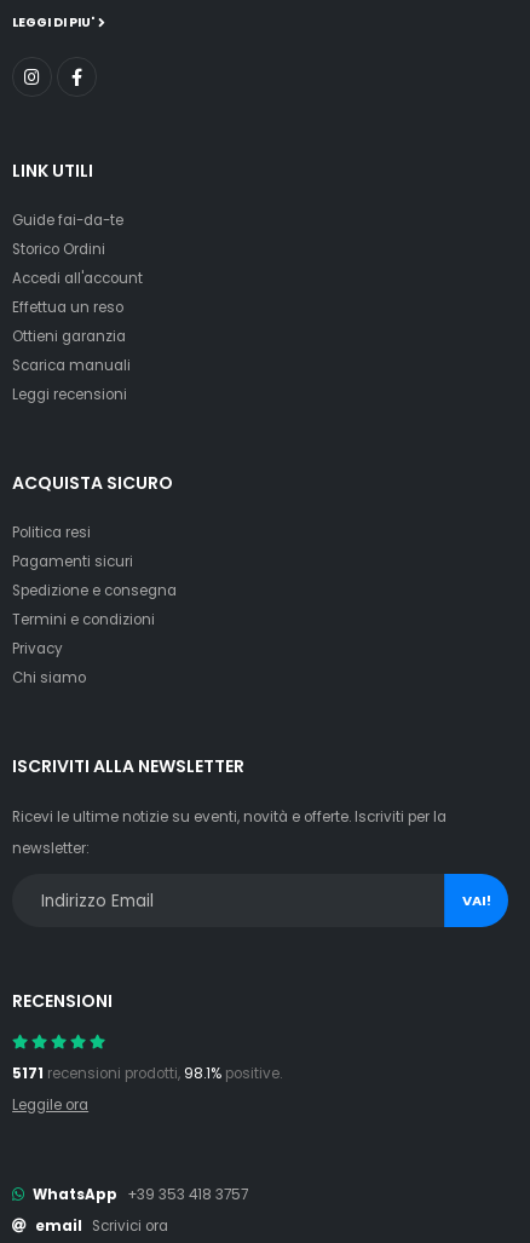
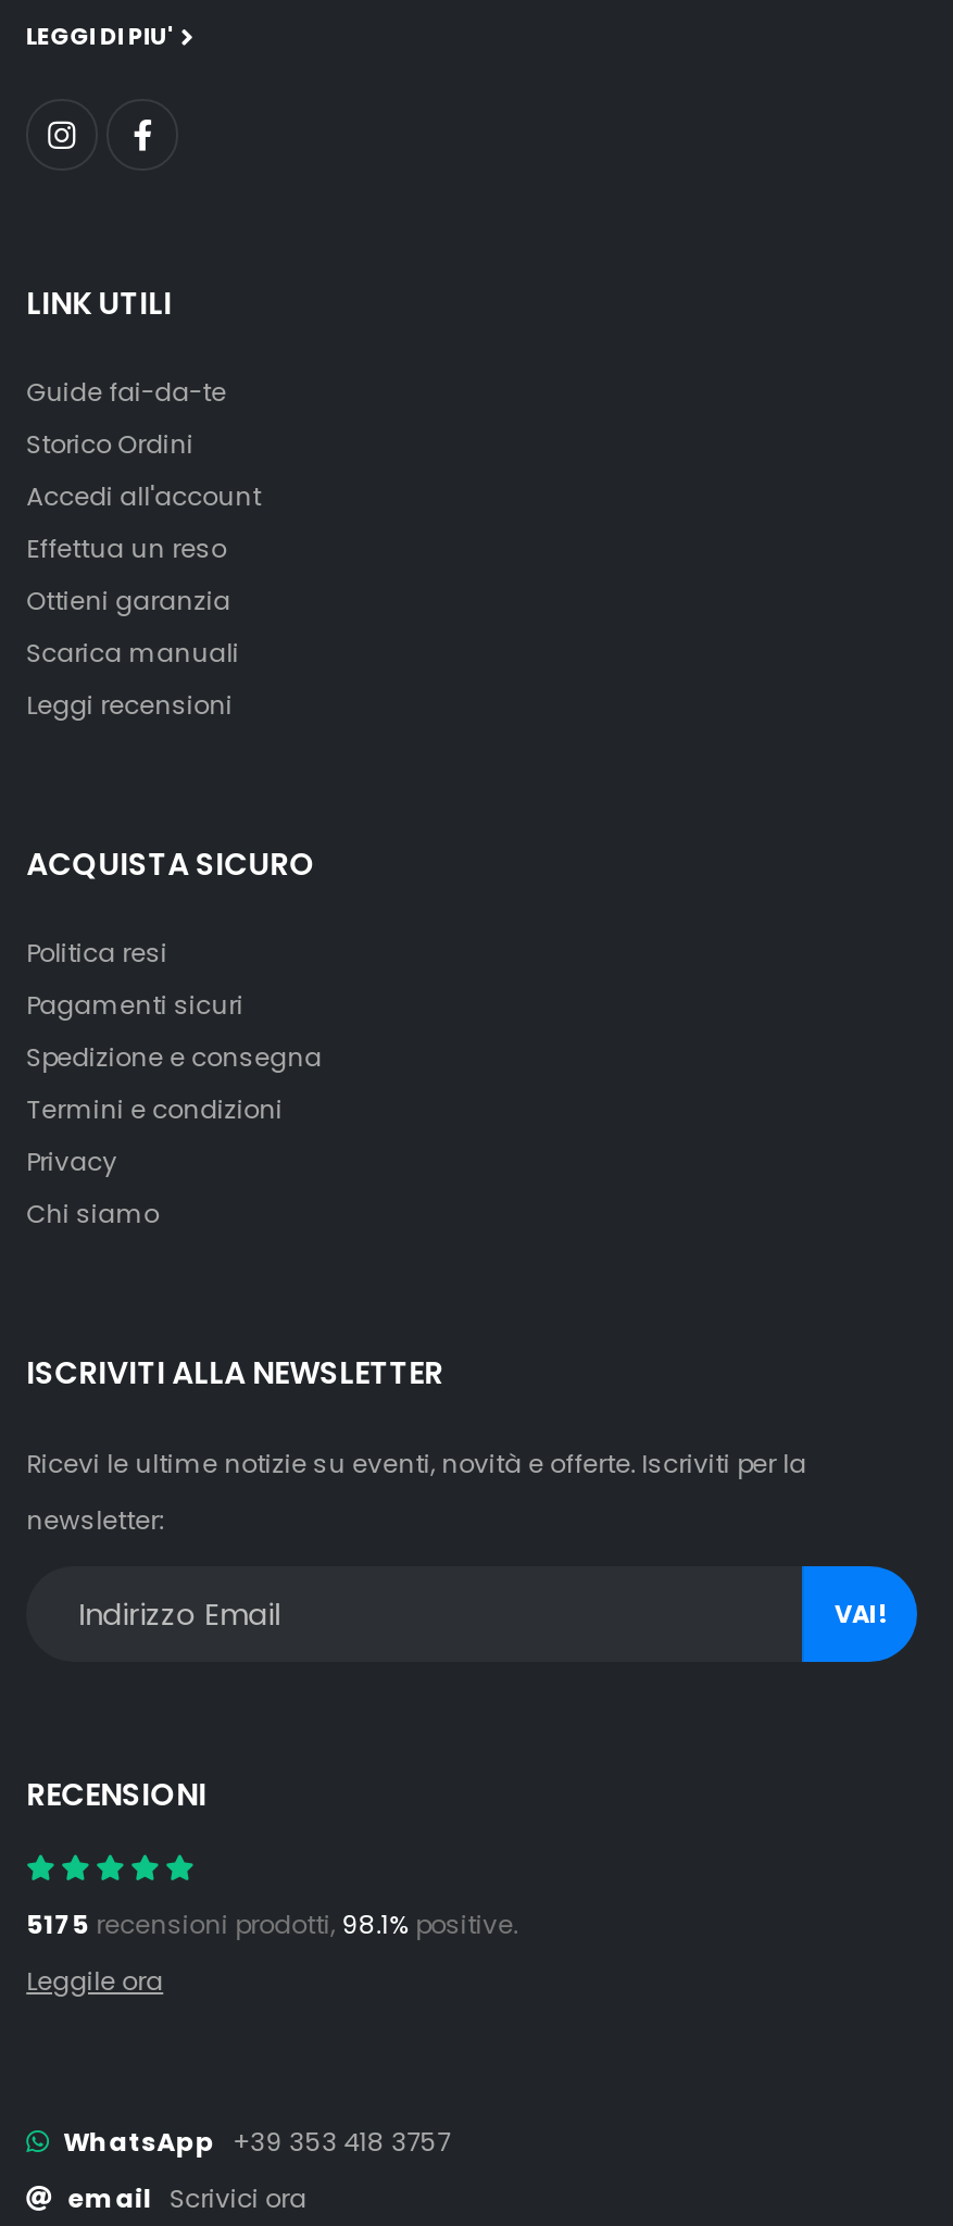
[12,1064,282,1083] 5171 recensioni prodotti, 98.1% positive. -> [26,1908,517,1943] 5175 recensioni prodotti, 98.1% positive.

